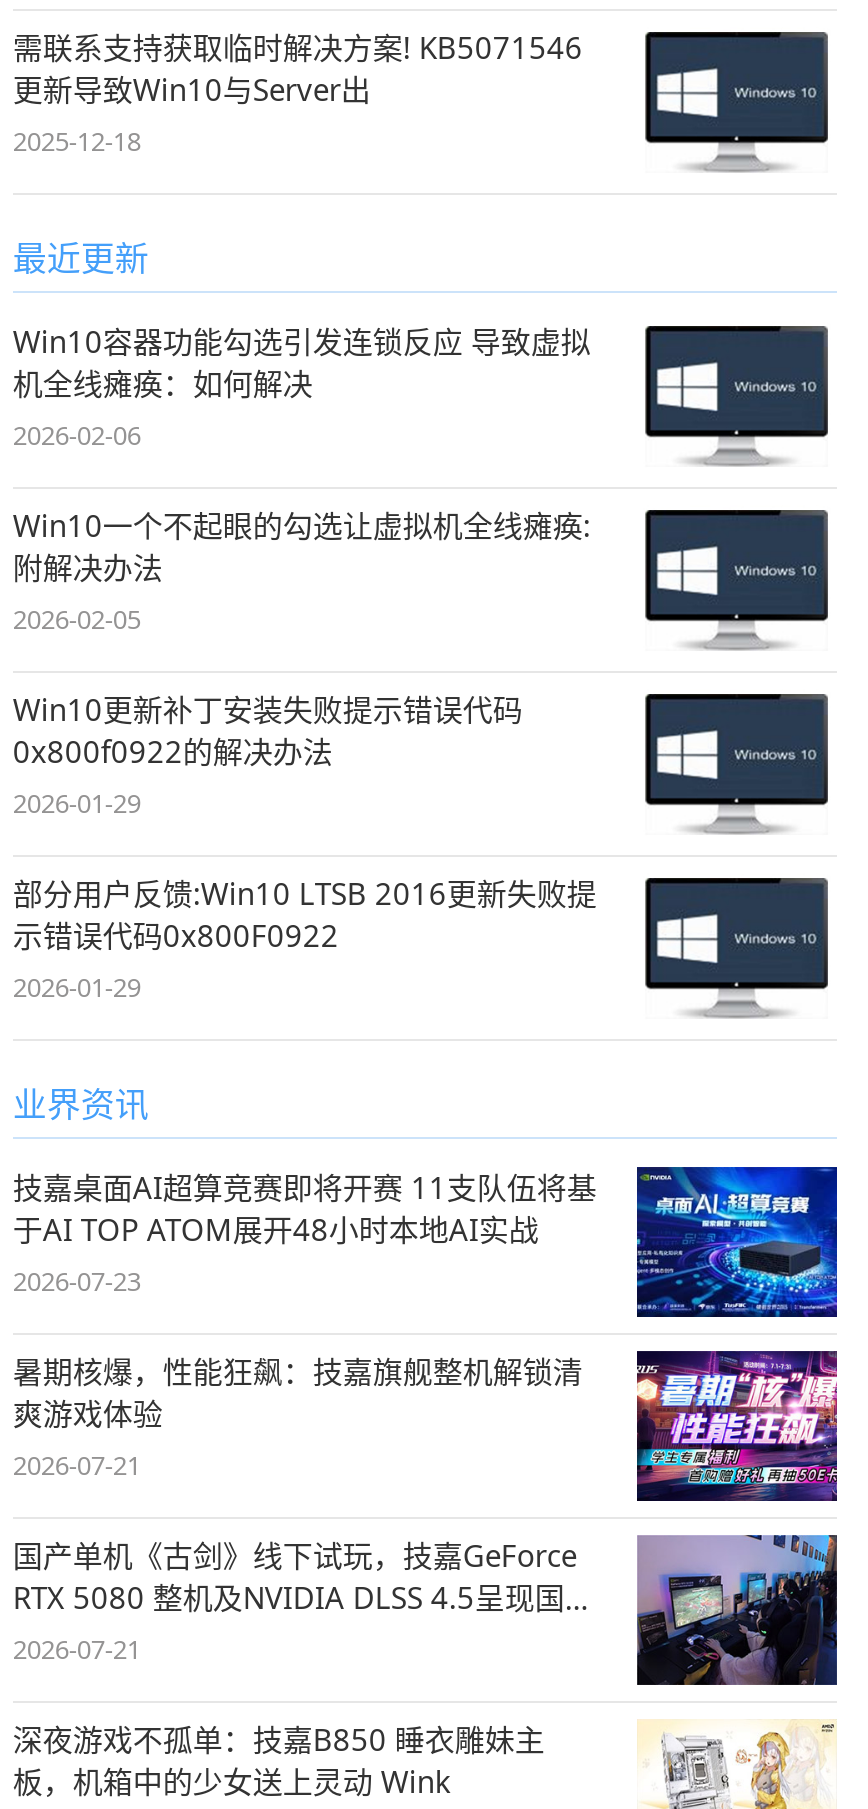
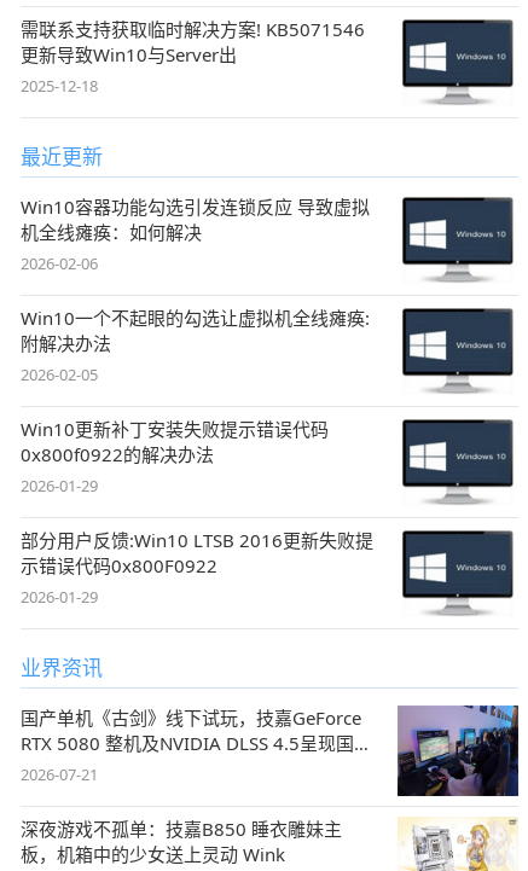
[13,1165,839,1484] [image] | 技嘉桌面AI超算竞赛即将开赛 11支队伍将基 | 于AI TOP ATOM展开48小时本地AI实战 | 2026-07-23 | 暑期核爆，性能狂飙：技嘉旗舰整机解锁清 | 爽游戏体验 | 2026-07-21 -> none
[635,1349,839,1503] [image] -> none

